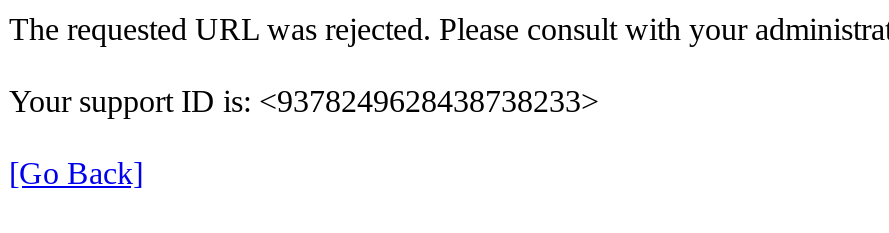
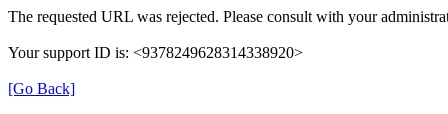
[9,84,599,118] Your support ID is: <9378249628438738233> -> [8,44,303,61] Your support ID is: <9378249628314338920>

